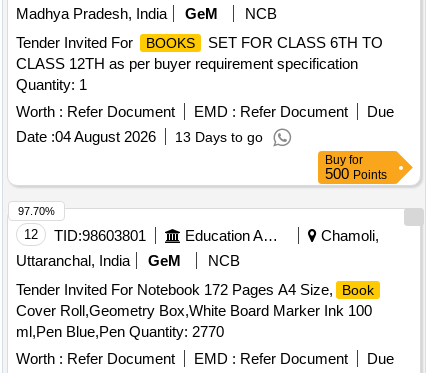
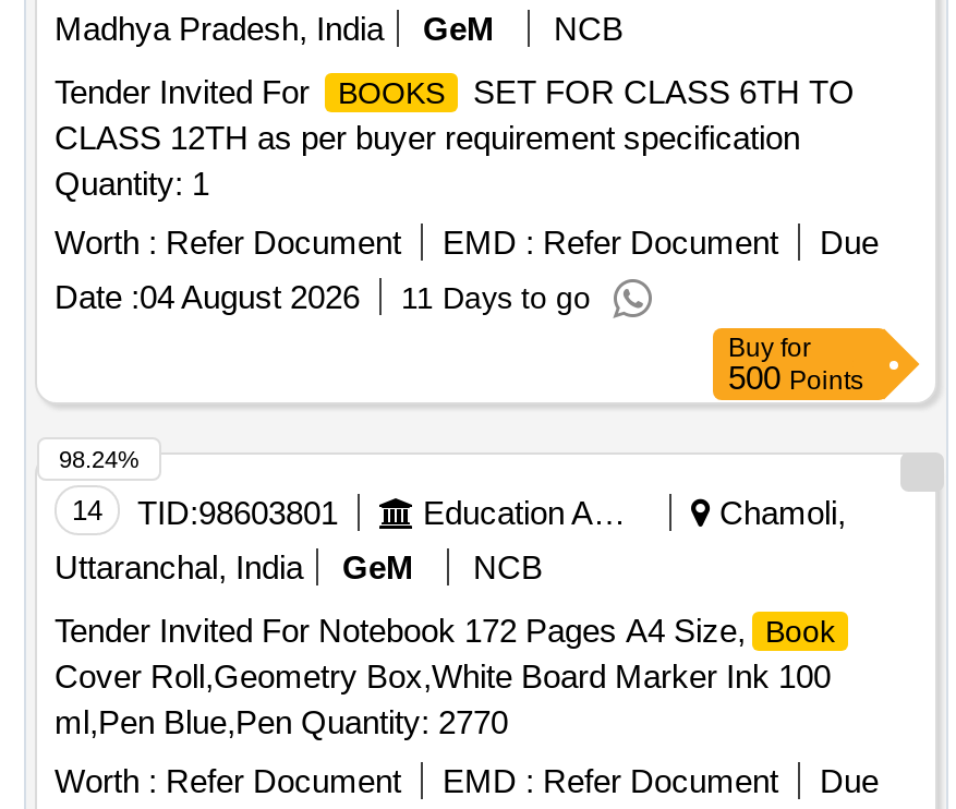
[16,128,263,145] Date : 04 August 2026 13 Days to go -> [55,278,591,316] Date : 04 August 2026 11 Days to go
[18,205,55,217] 97.70% -> [59,446,140,473] 98.24%
[24,227,146,244] 12 TID:98603801 -> [72,494,338,531] 14 TID:98603801

